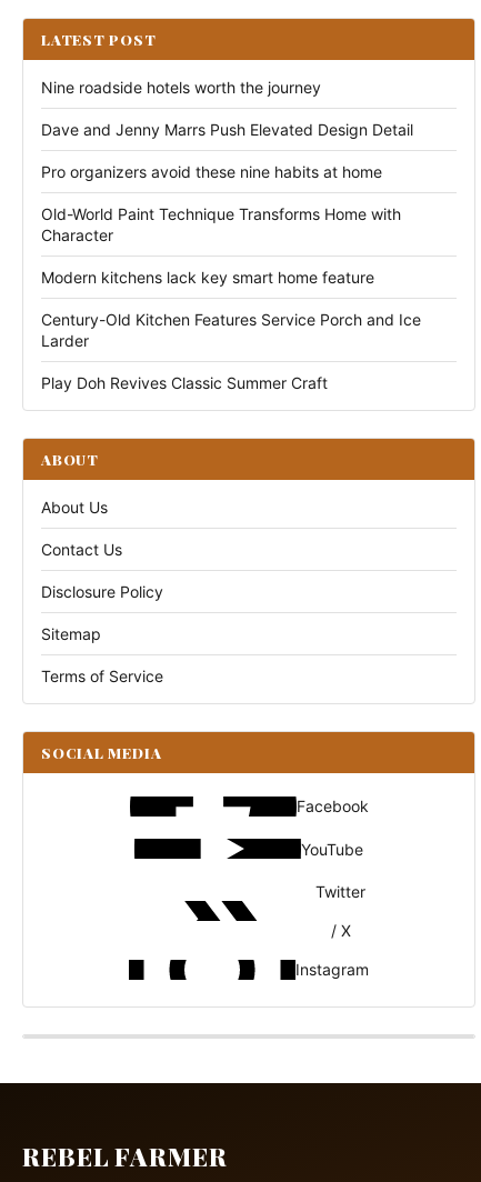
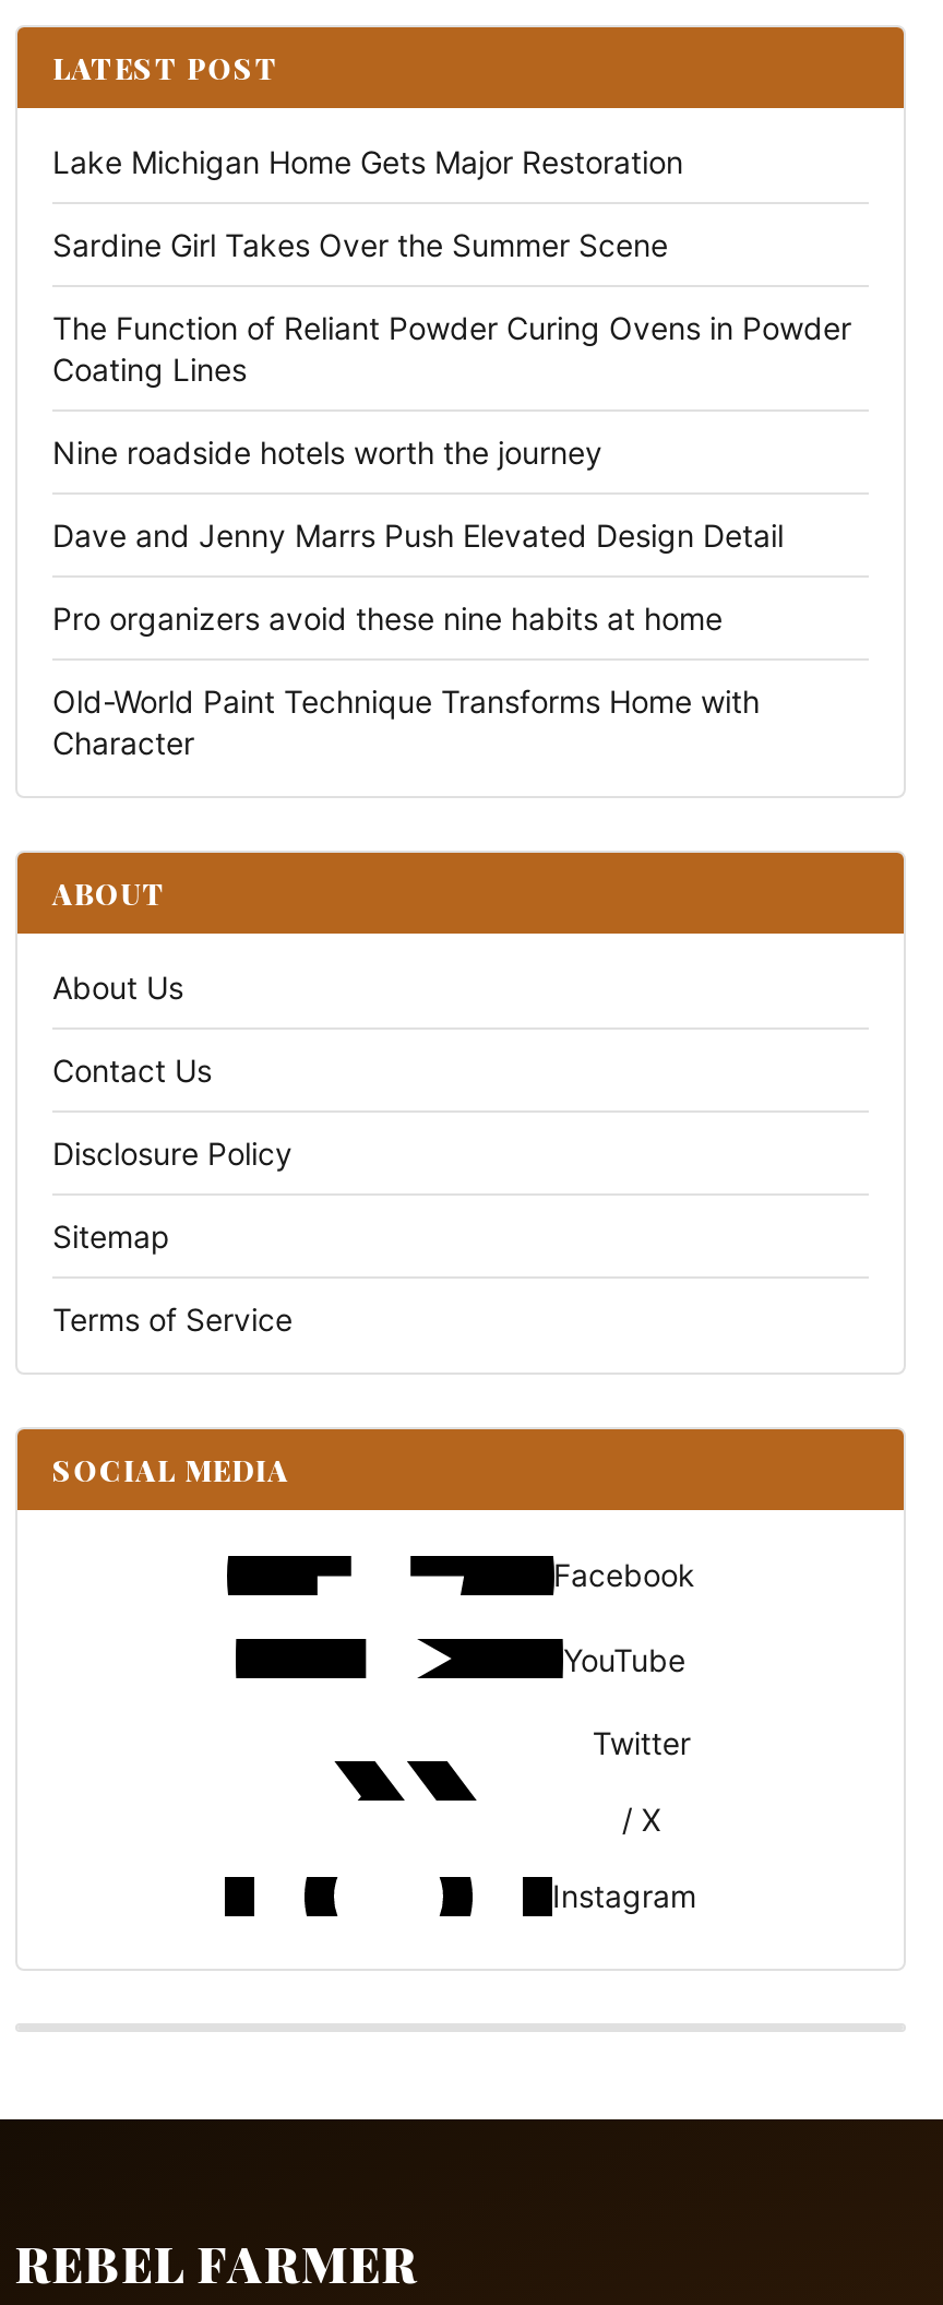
none -> [52,143,851,388] Lake Michigan Home Gets Major Restoration | Sardine Girl Takes Over the Summer Scene | The Function of Reliant Powder Curing Ovens in Powder | Coating Lines
moved [41,78,413,244] -> [52,433,784,761]: Nine roadside hotels worth the journey | Dave and Jenny Marrs Push Elevated Design Detail | Pro organizers avoid these nine habits at home | Old-World Paint Technique Transforms Home with | Character
[41,268,421,392] Modern kitchens lack key smart home feature | Century-Old Kitchen Features Service Porch and Ice | Larder | Play Doh Revives Classic Summer Craft -> none

